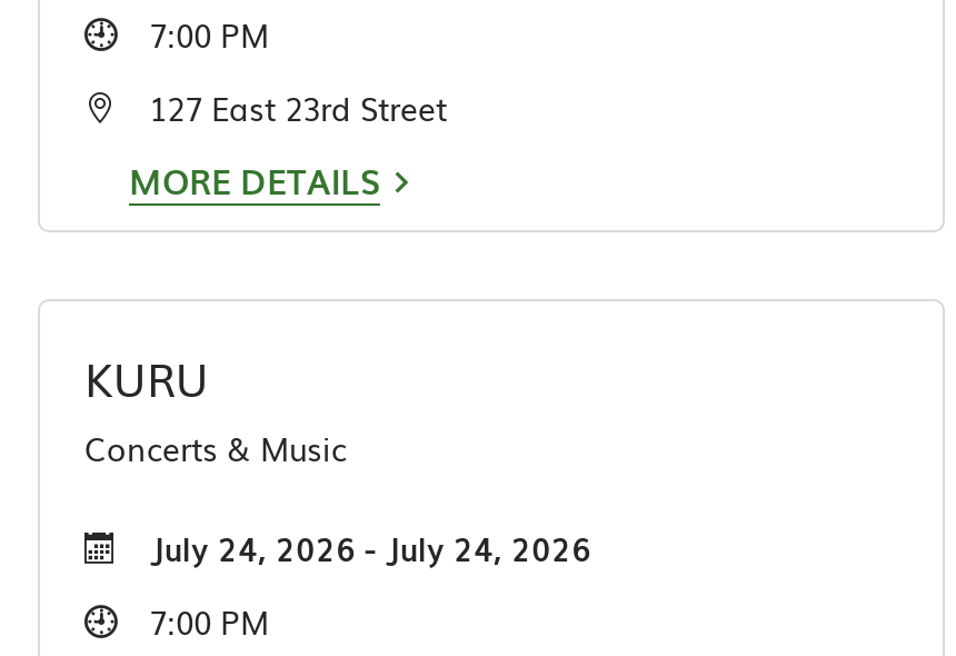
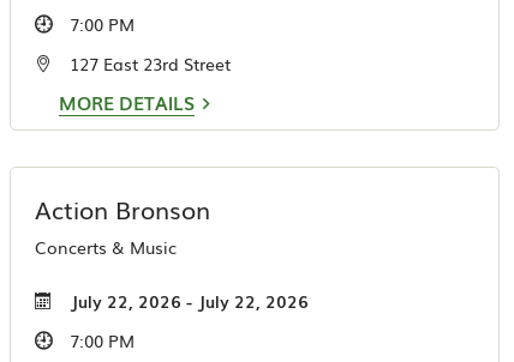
[84,344,209,410] KURU -> [35,191,210,227] Action Bronson
[149,525,591,569] July 24, 2026 - July 24, 2026 -> [70,288,309,312] July 22, 2026 - July 22, 2026

